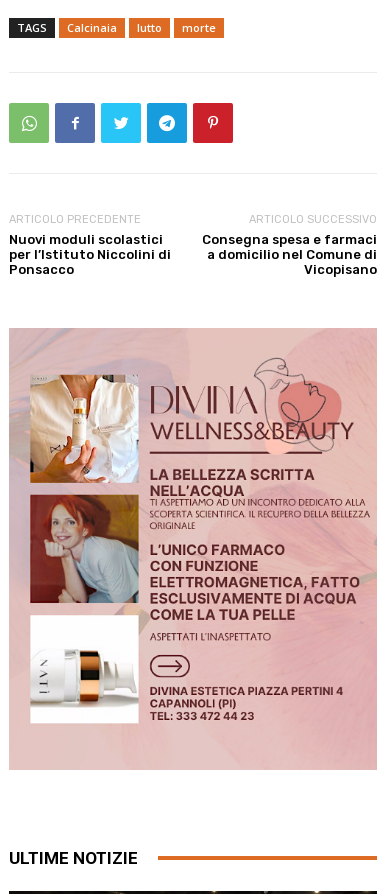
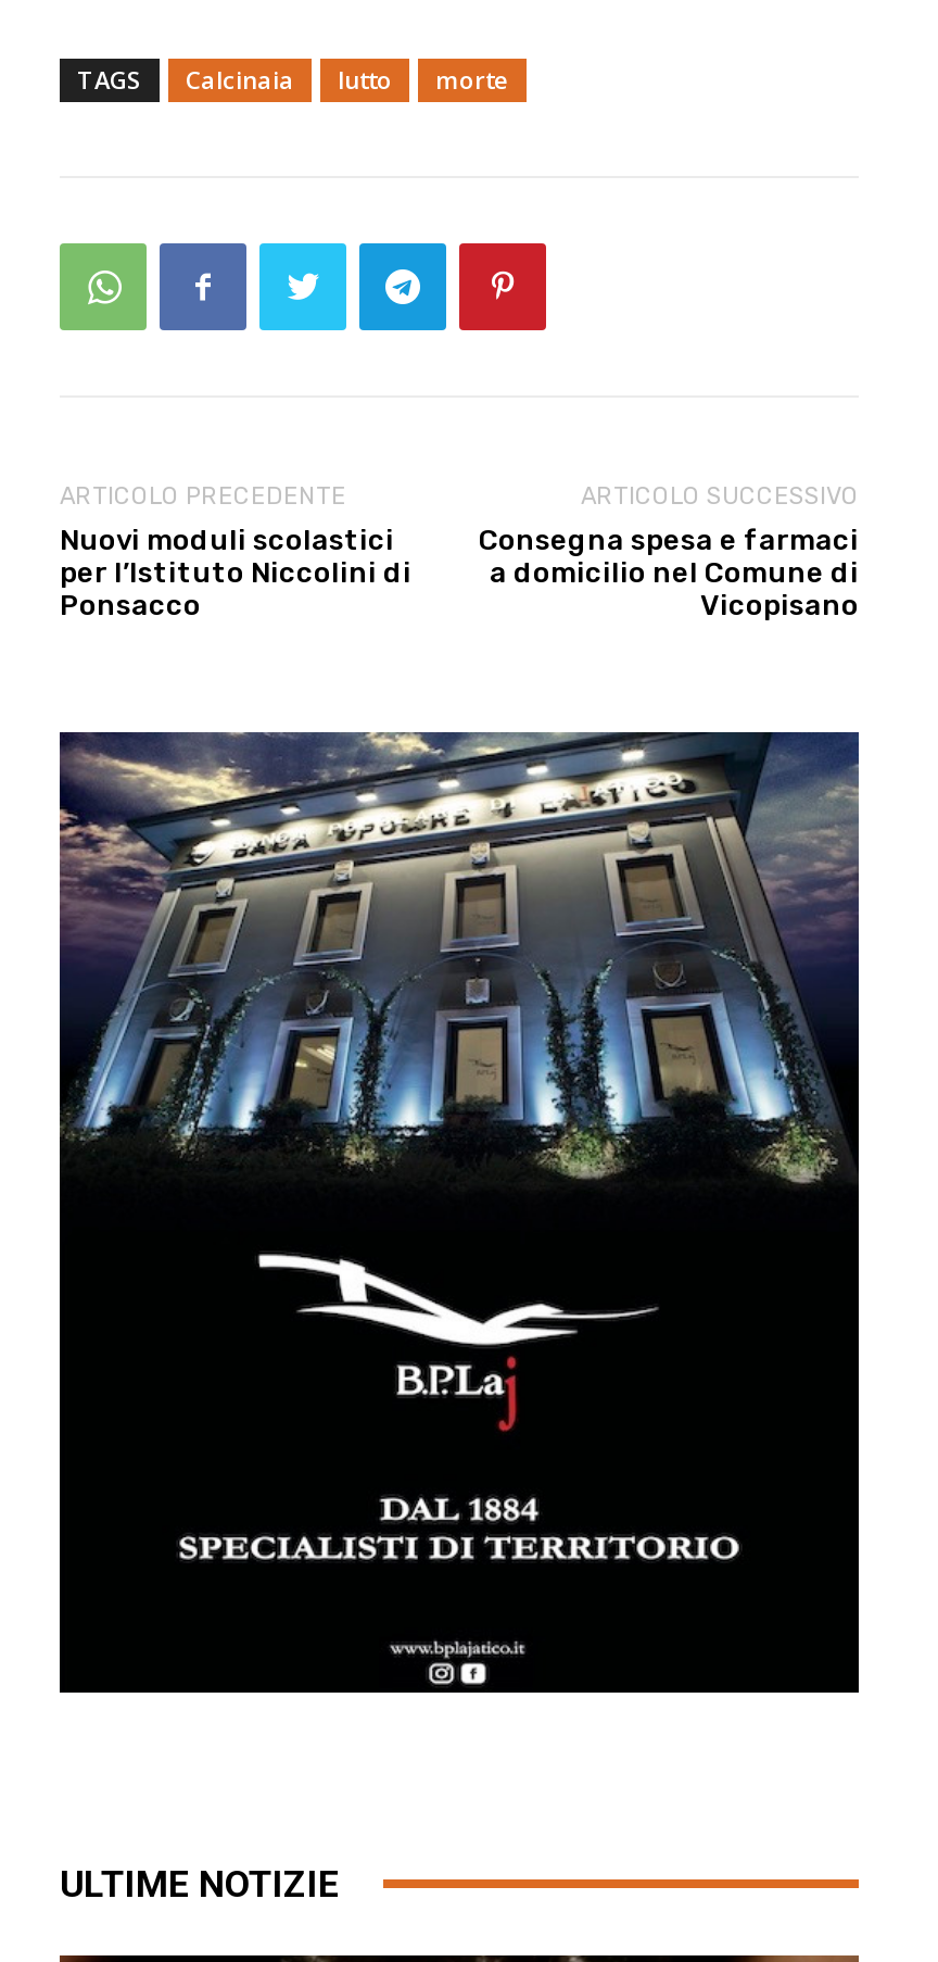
[9,328,377,770] [image] -> [58,730,861,1695] [image]

